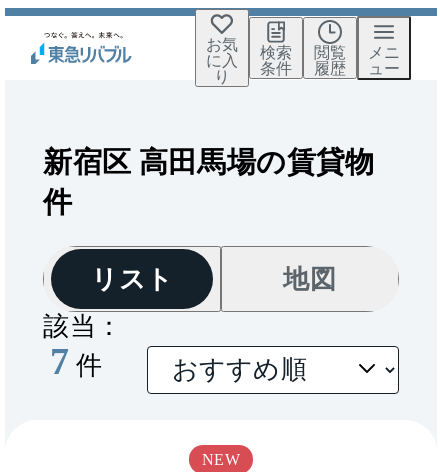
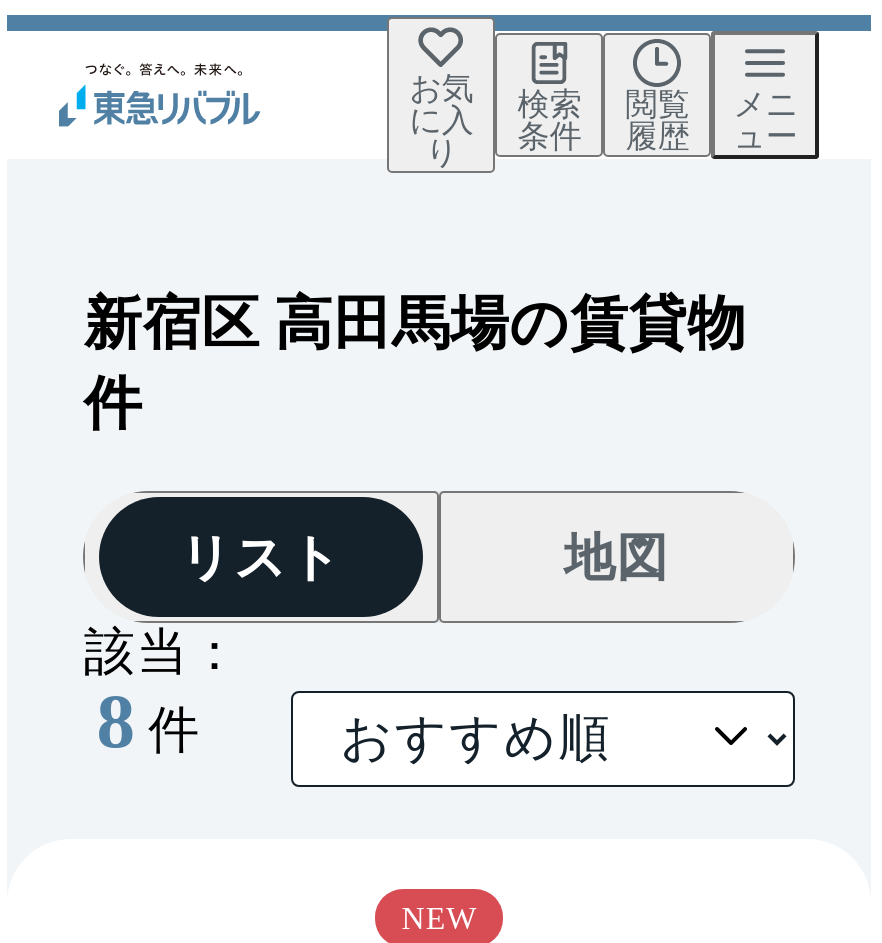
[50,340,102,382] 7 件 -> [97,679,201,763] 8 件

